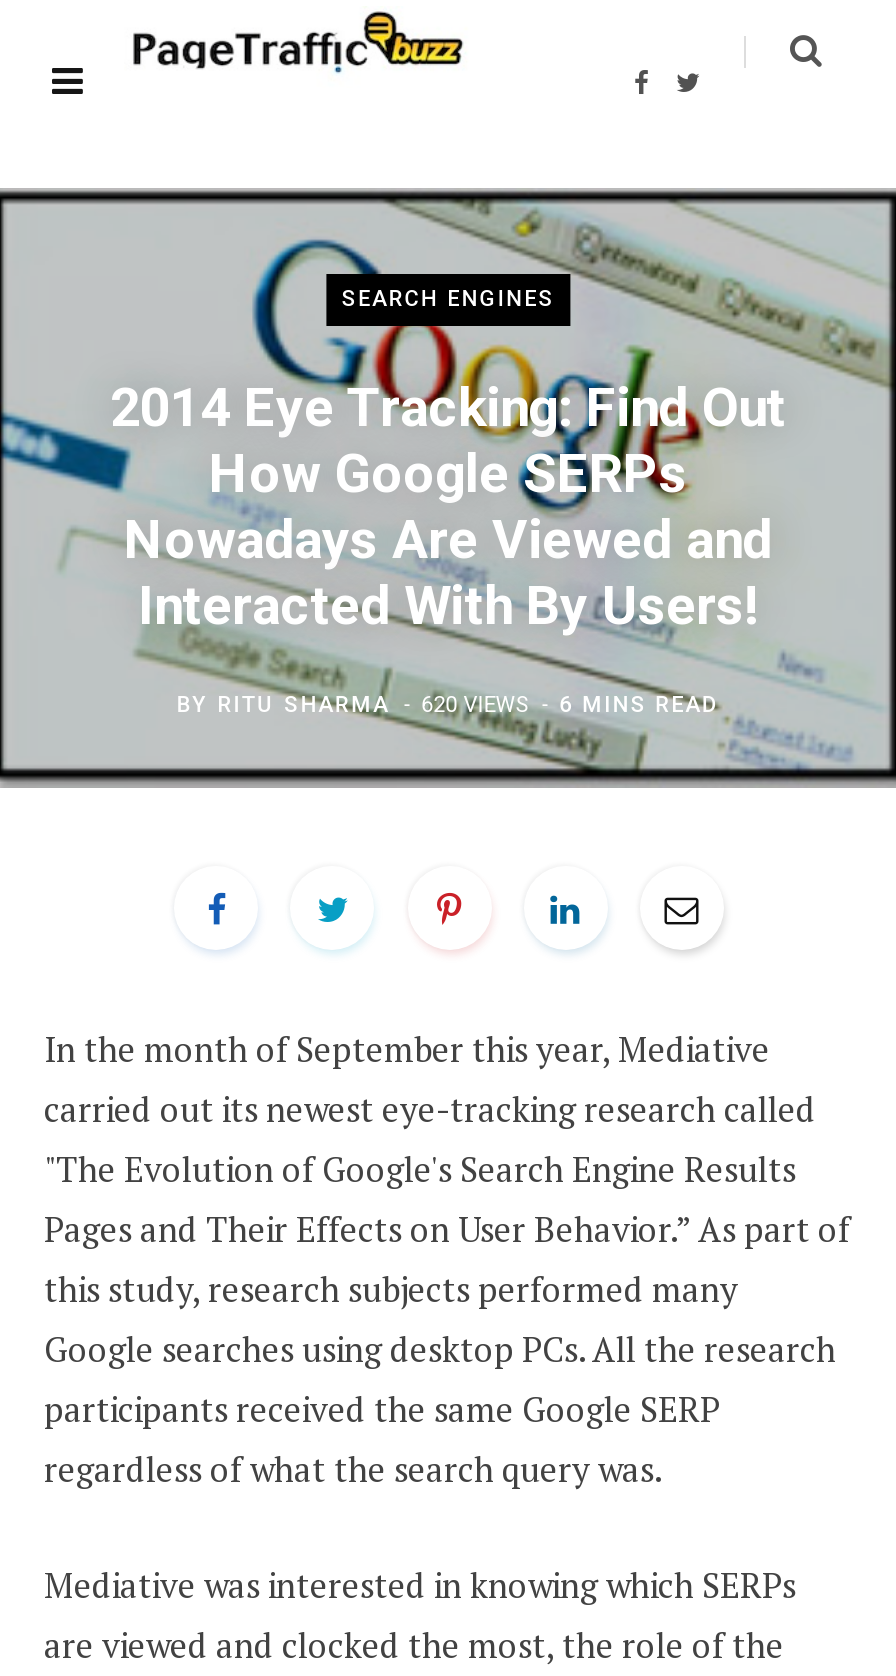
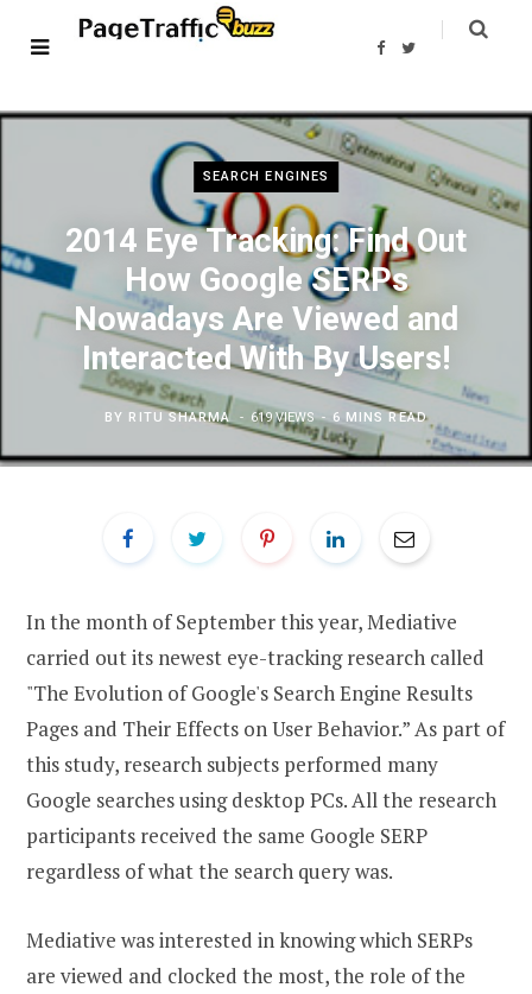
[176,692,720,718] BY RITU SHARMA 620 VIEWS 6 MINS READ -> [105,410,427,425] BY RITU SHARMA 619 VIEWS 6 MINS READ

